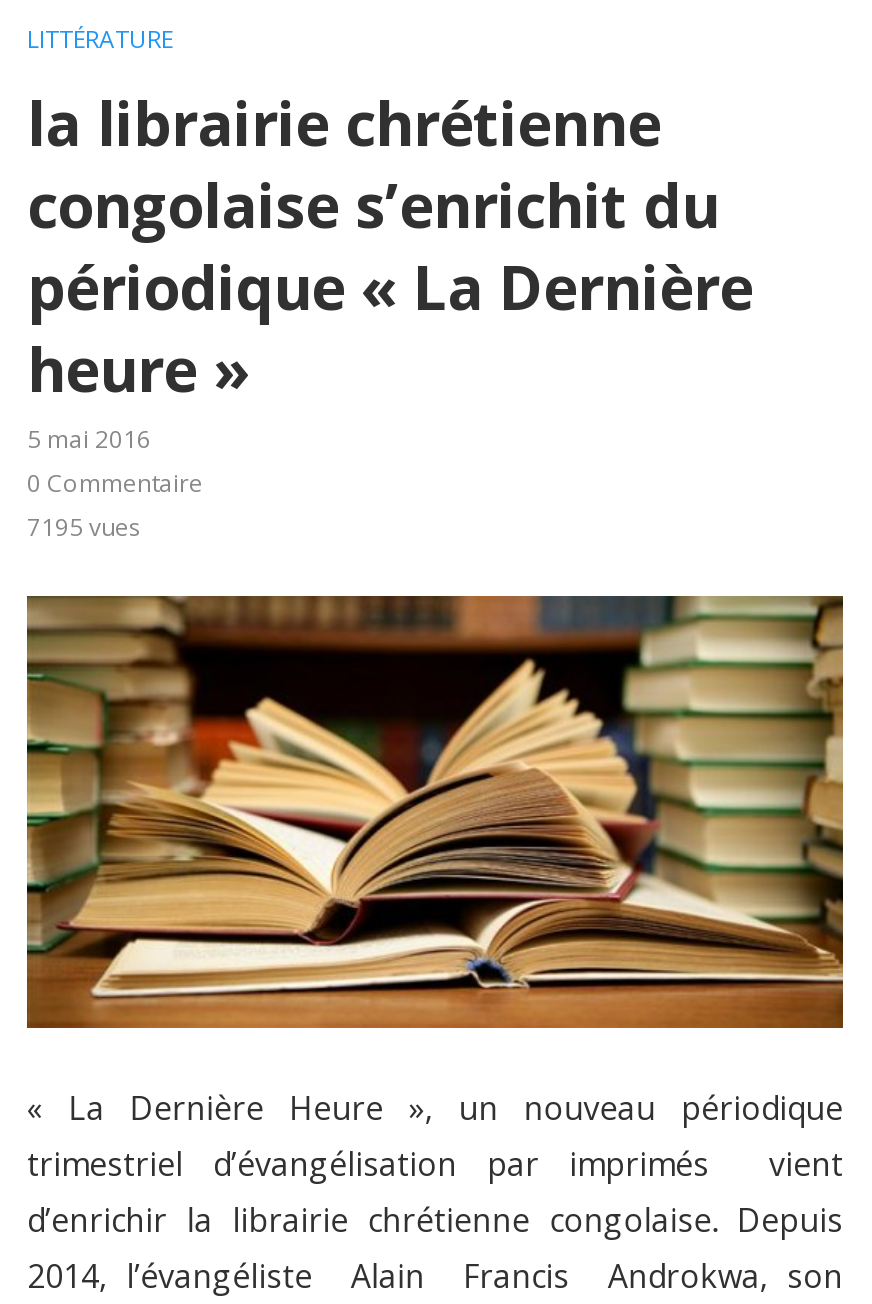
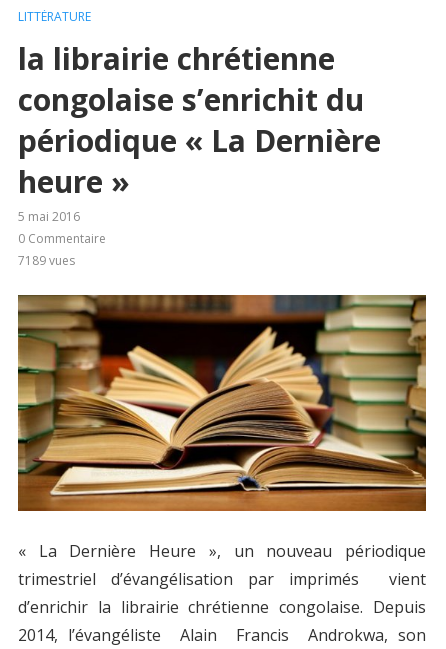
[27,510,141,544] 7195 vues -> [18,252,75,269] 7189 vues

